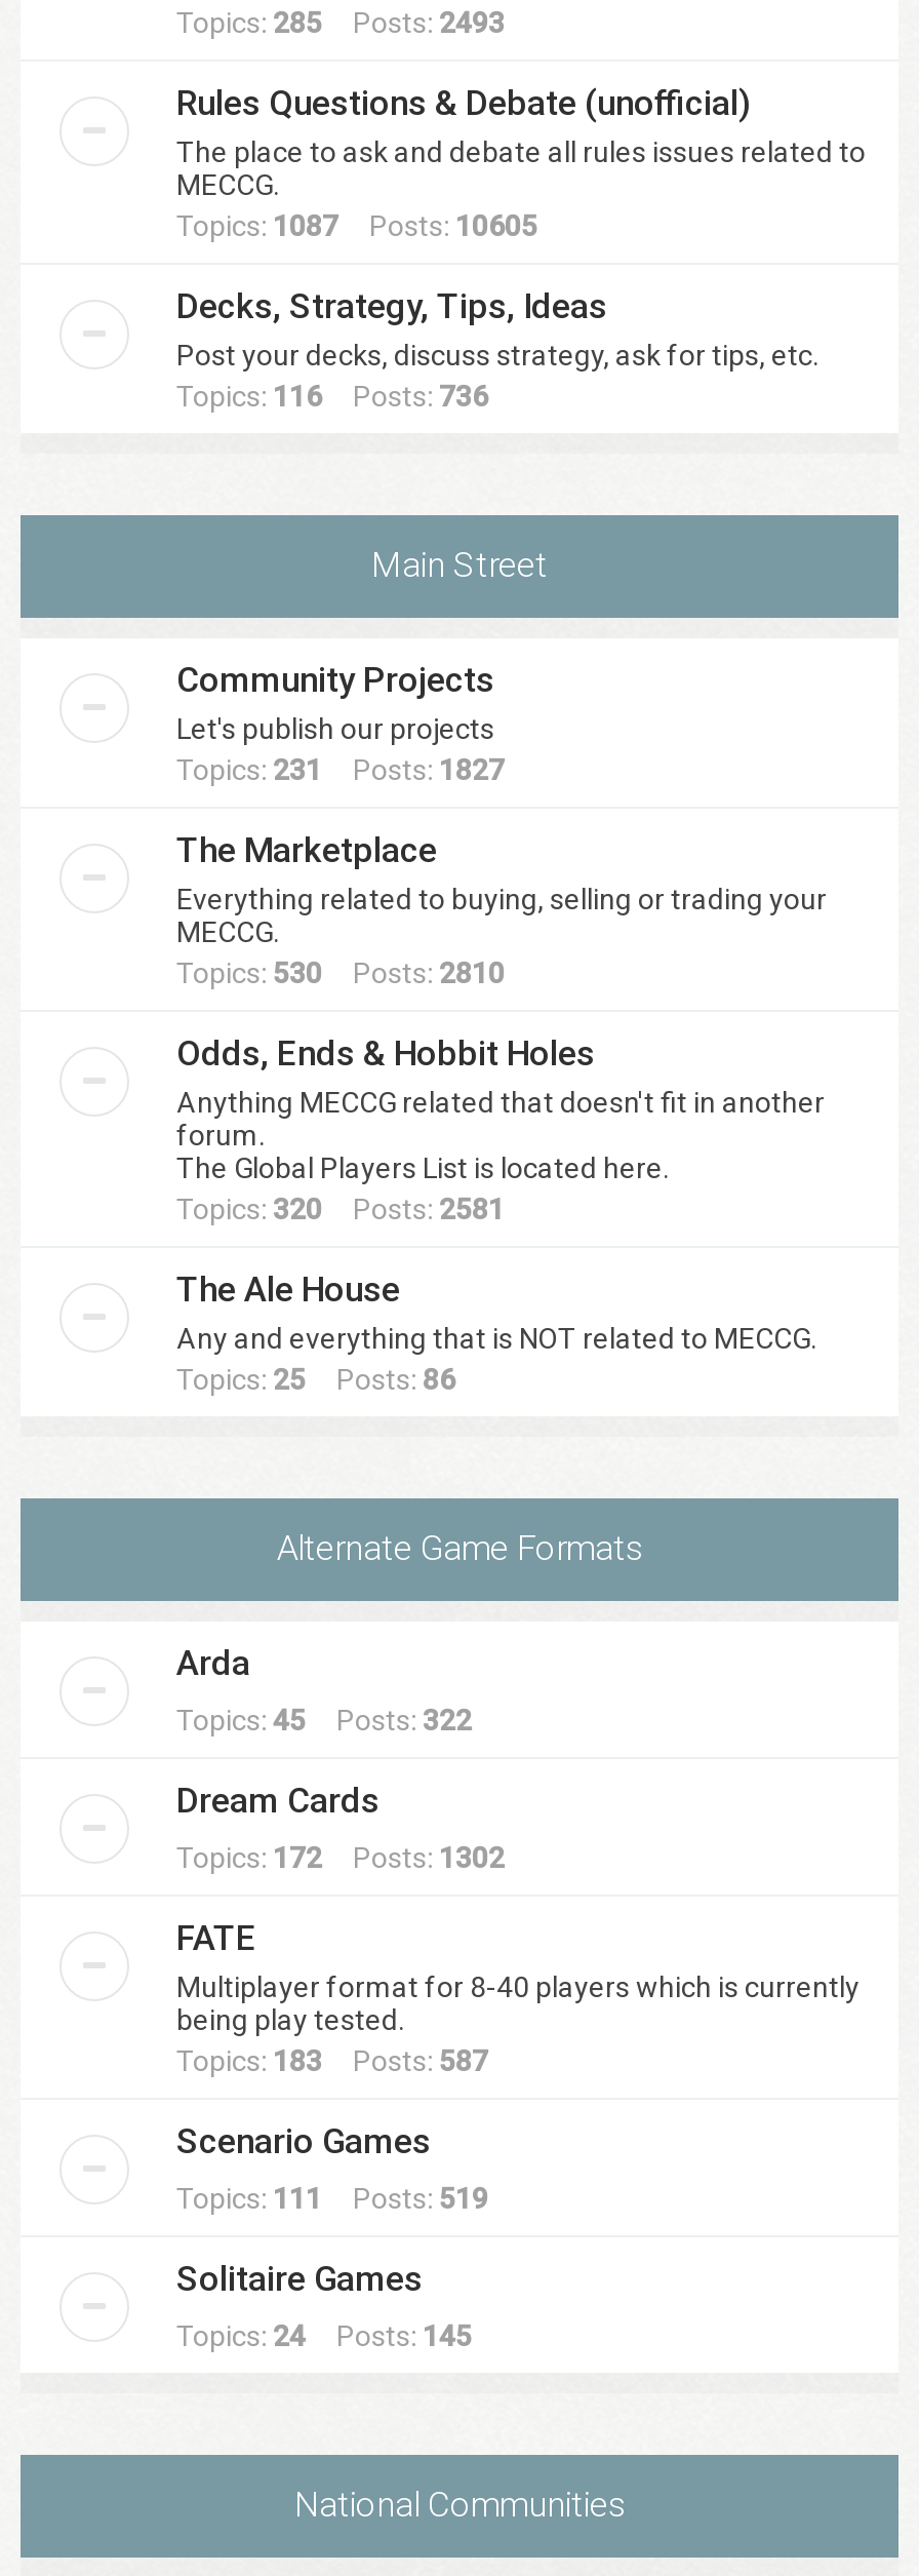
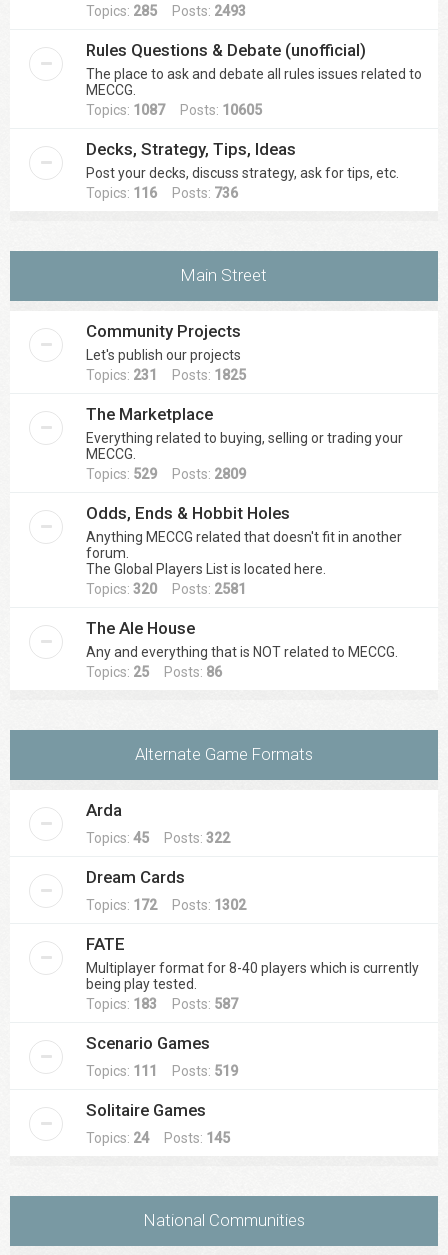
[176,753,505,786] Topics: 231 Posts: 1827 -> [86,367,246,383] Topics: 231 Posts: 1825
[176,957,505,989] Topics: 530 Posts: 2810 -> [86,466,246,482] Topics: 529 Posts: 2809

